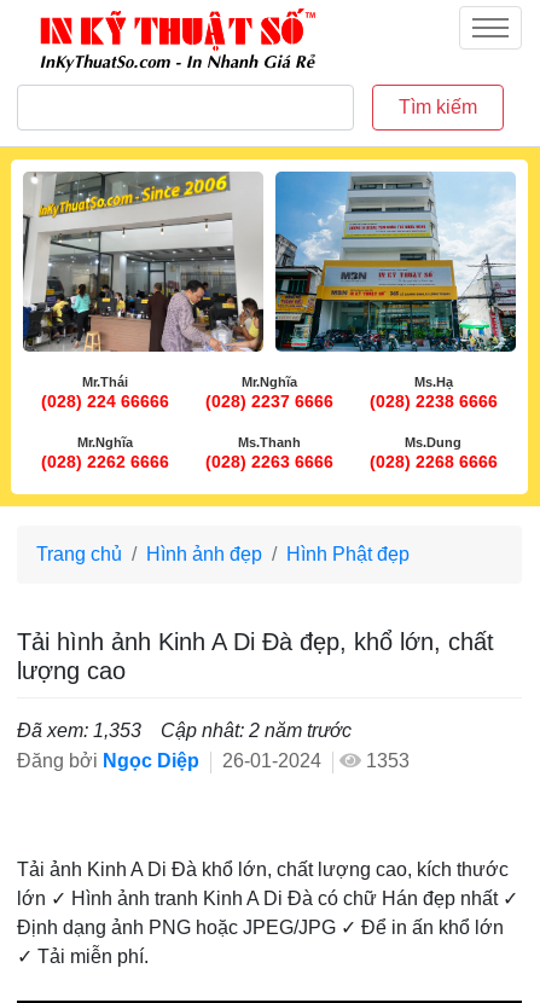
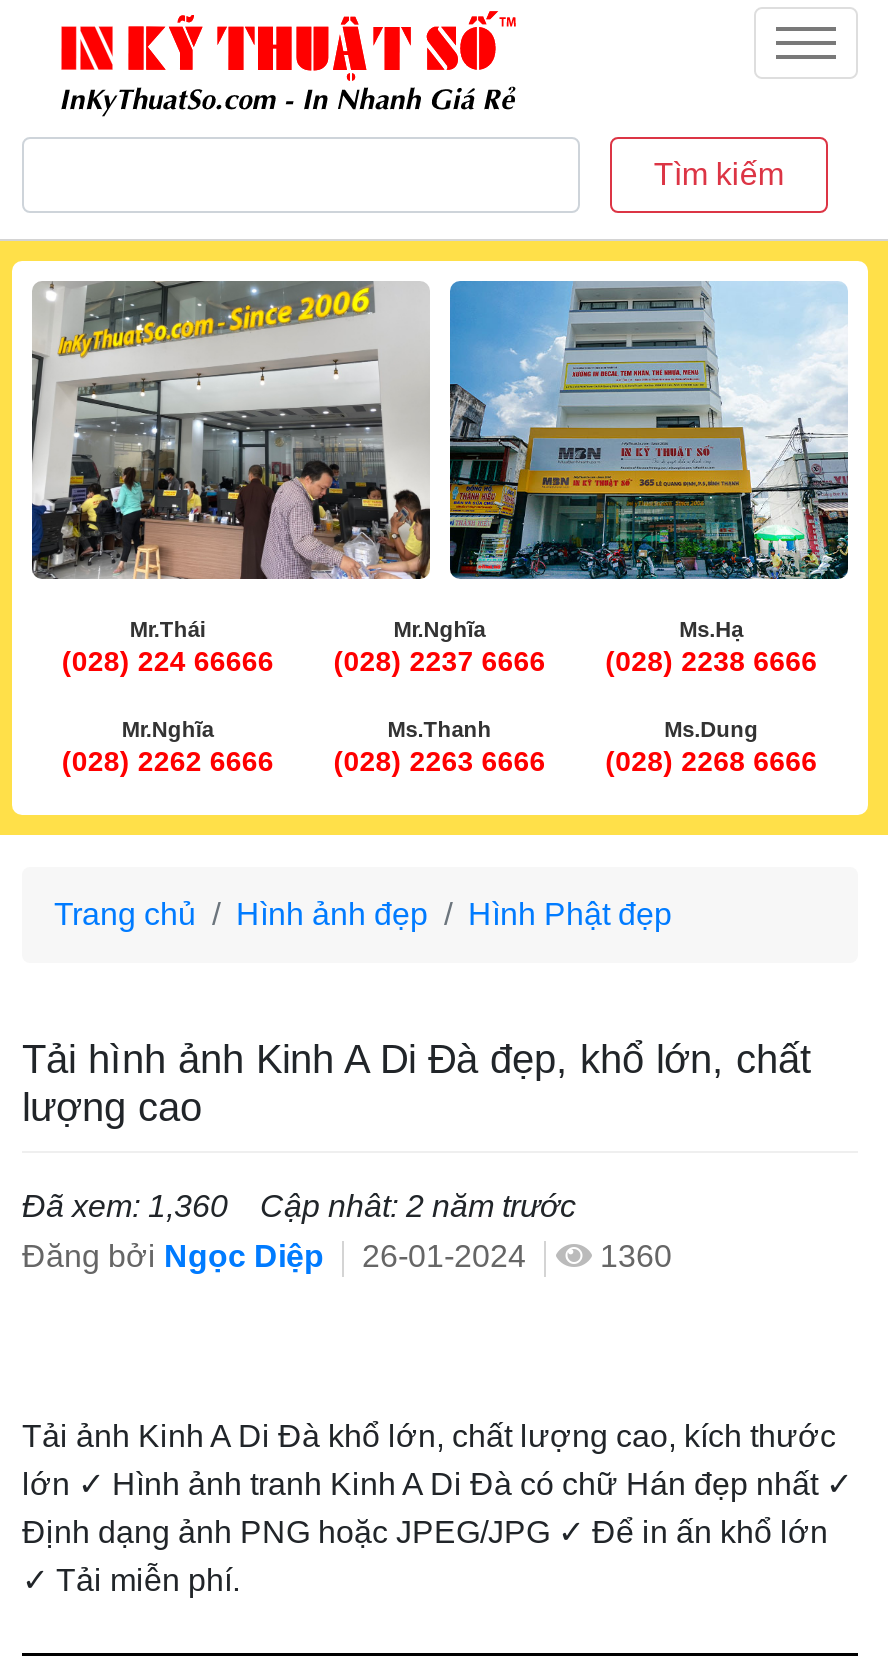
[17,721,352,741] Đã xem: 1,353 Cập nhât: 2 năm trước -> [22,1190,576,1224] Đã xem: 1,360 Cập nhât: 2 năm trước
[17,751,410,771] Đăng bởi Ngọc Diệp 26-01-2024 1353 -> [22,1240,672,1274] Đăng bởi Ngọc Diệp 26-01-2024 1360

